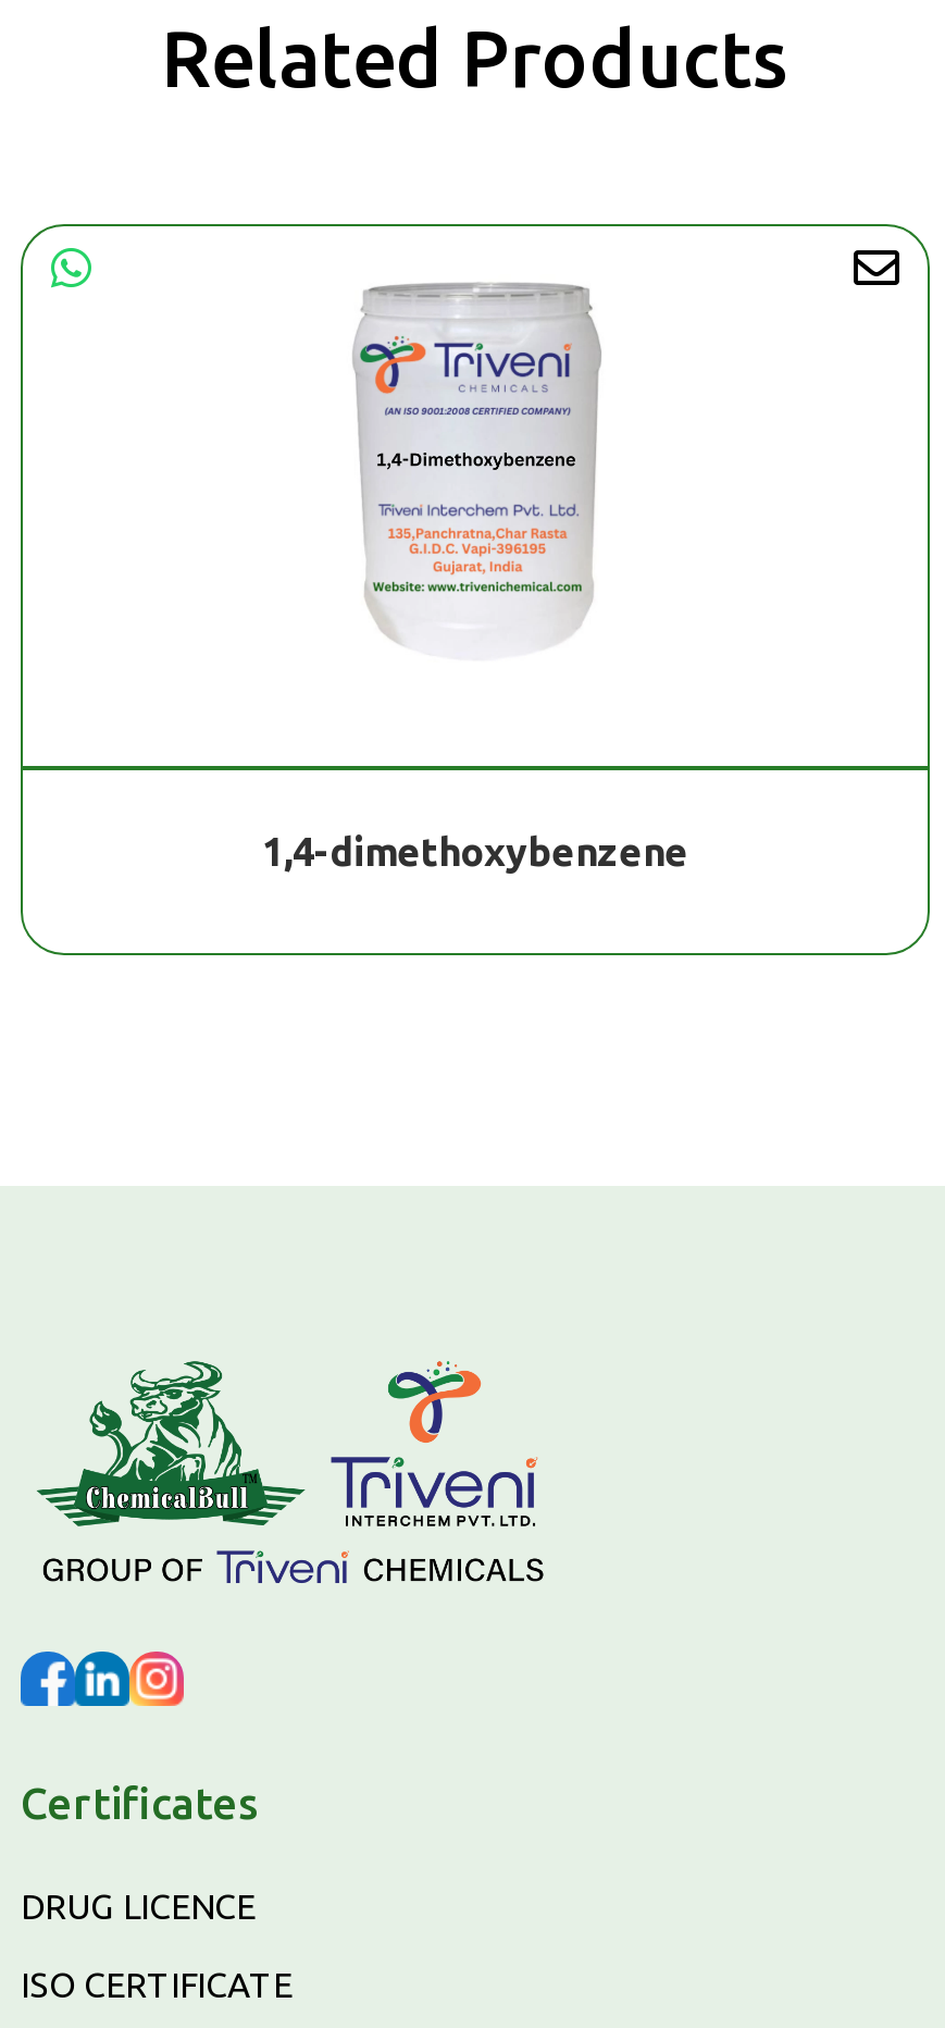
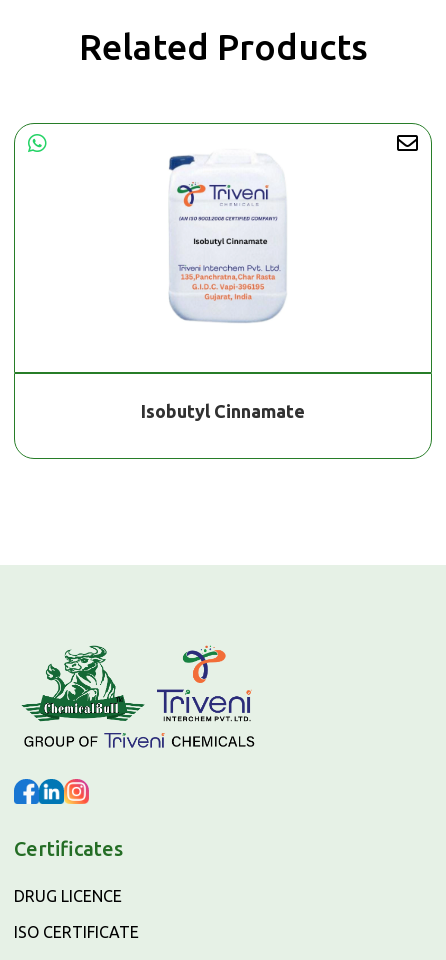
[351,281,612,657] [image] -> [167,150,287,323] [image]
[262,828,688,871] 1,4-dimethoxybenzene -> [141,400,305,420] Isobutyl Cinnamate

